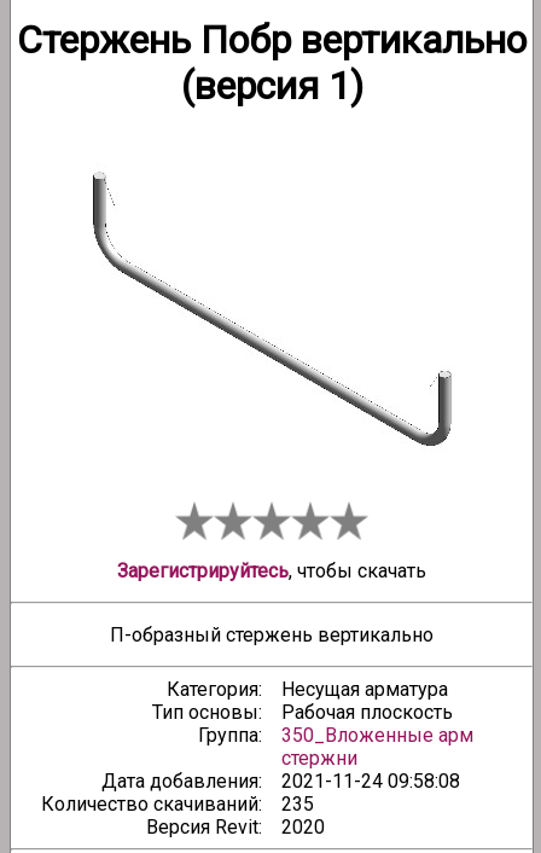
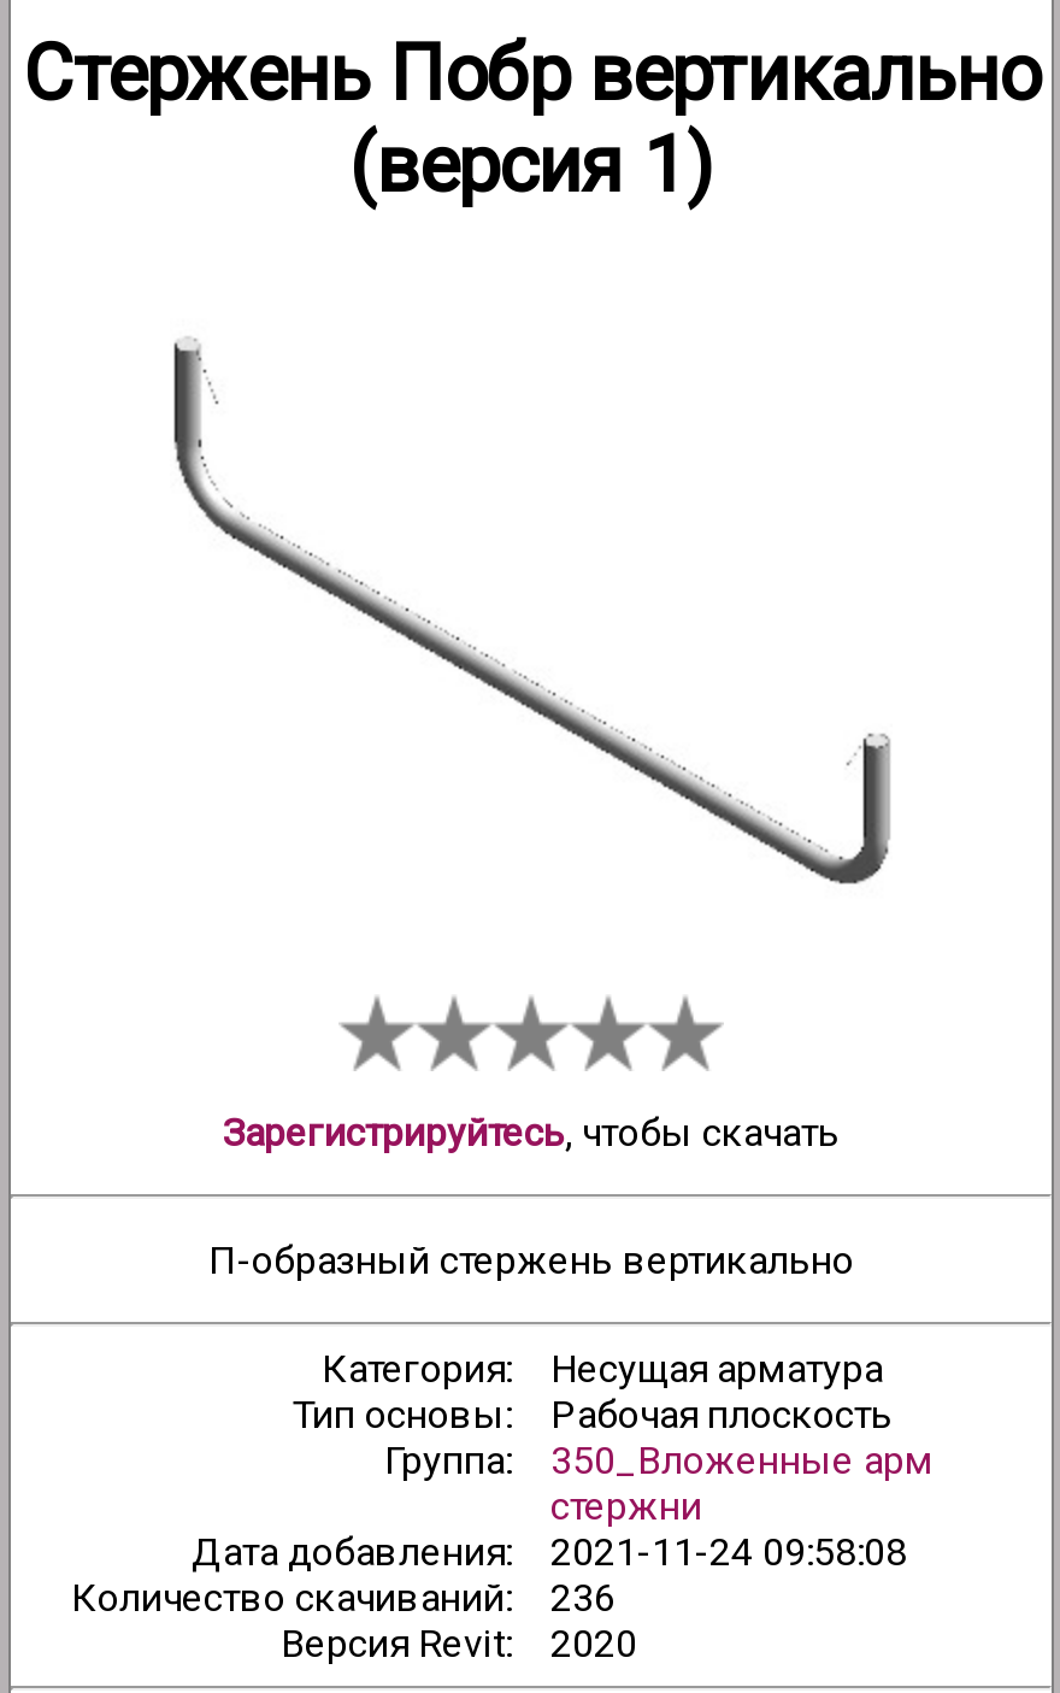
[41,793,314,816] Количество скачиваний: 235 -> [71,1576,616,1622] Количество скачиваний: 236

